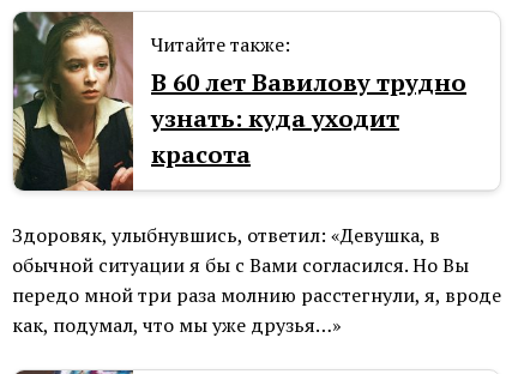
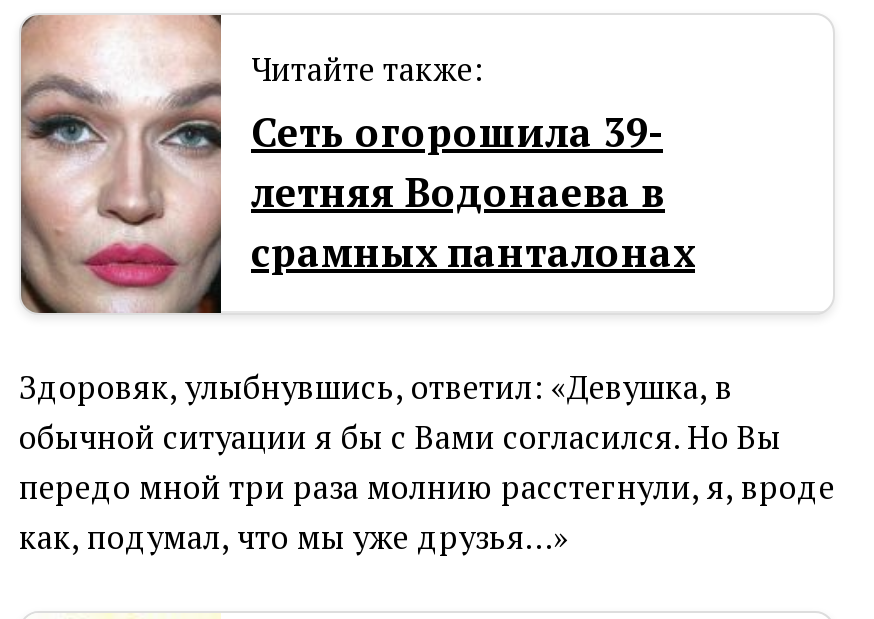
[13,11,466,192] [image] | В 60 лет Вавилову трудно | узнать: куда уходит | красота -> [19,13,695,315] [image] | Сеть огорошила 39- | летняя Водонаева в | срамных панталонах

